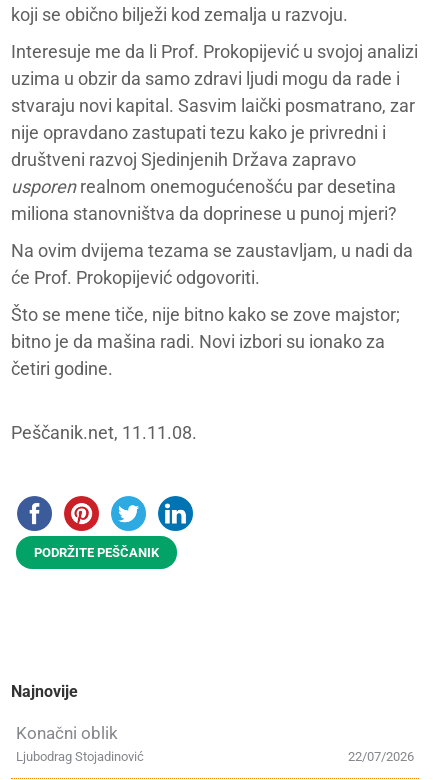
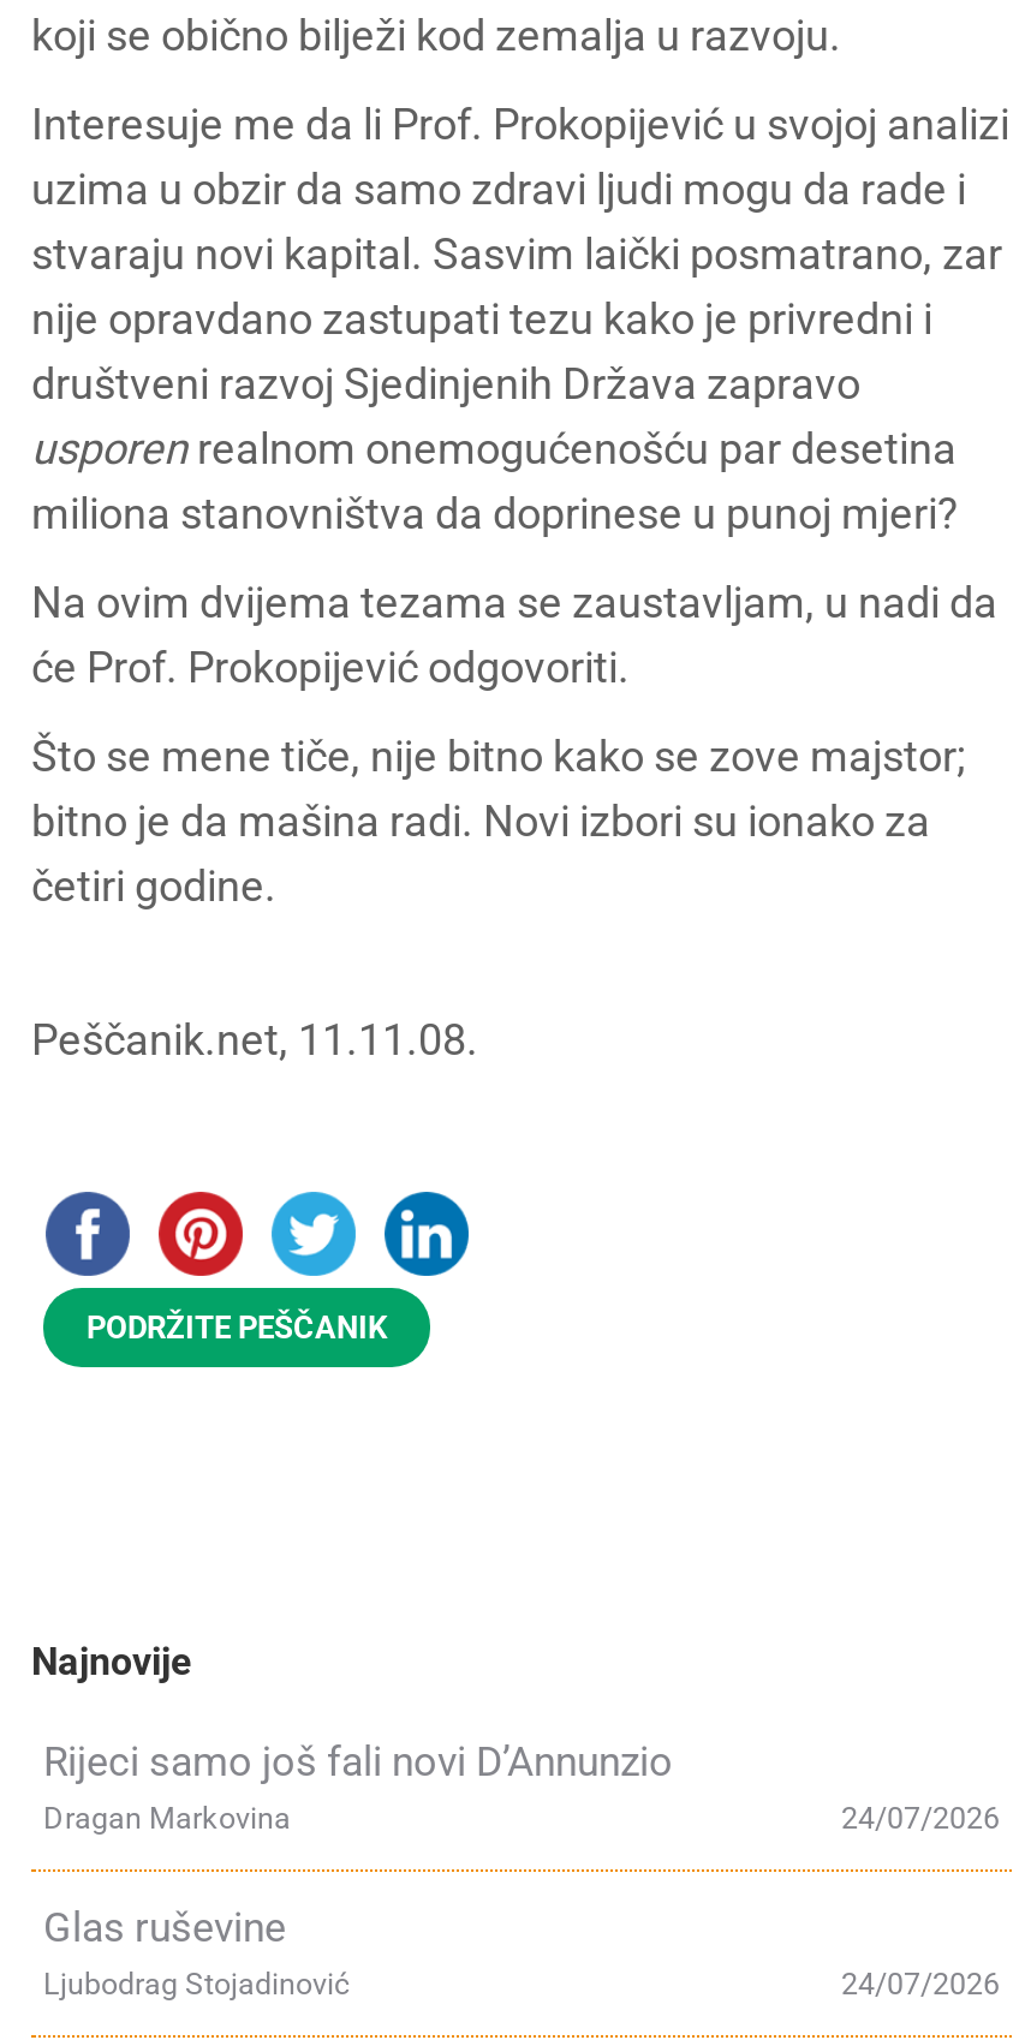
[16,723,414,764] Konačni oblik | 22/07/2026 -> [43,1737,1000,2002] Rijeci samo još fali novi D’Annunzio | 24/07/2026 | Dragan Markovina | Glas ruševine | 24/07/2026

